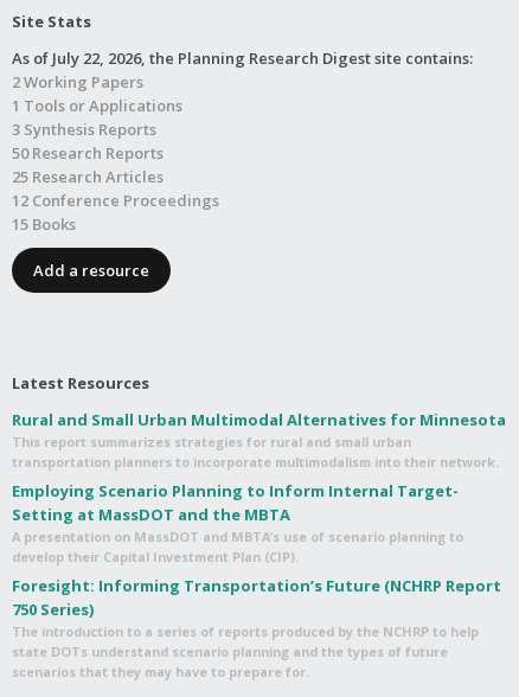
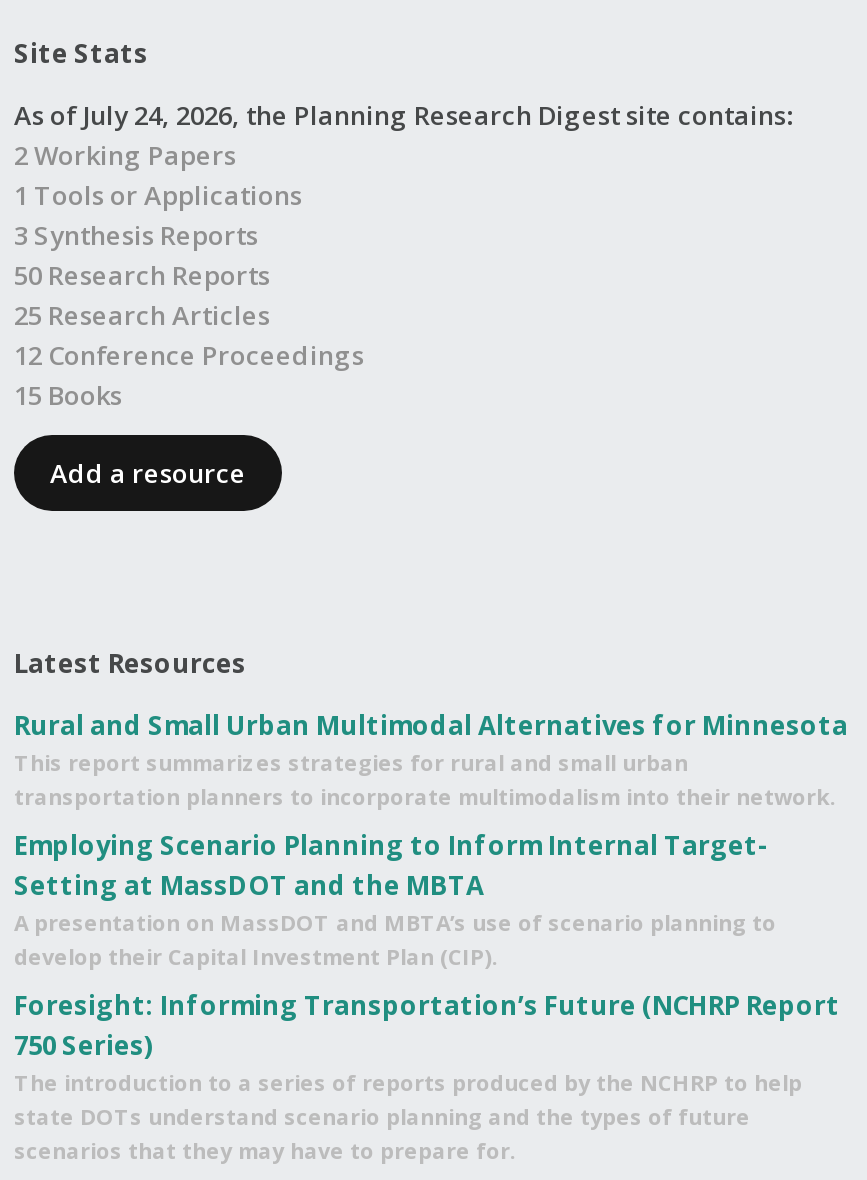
[12,48,473,69] As of July 22, 2026, the Planning Research Digest site contains: -> [14,97,792,133] As of July 24, 2026, the Planning Research Digest site contains:

